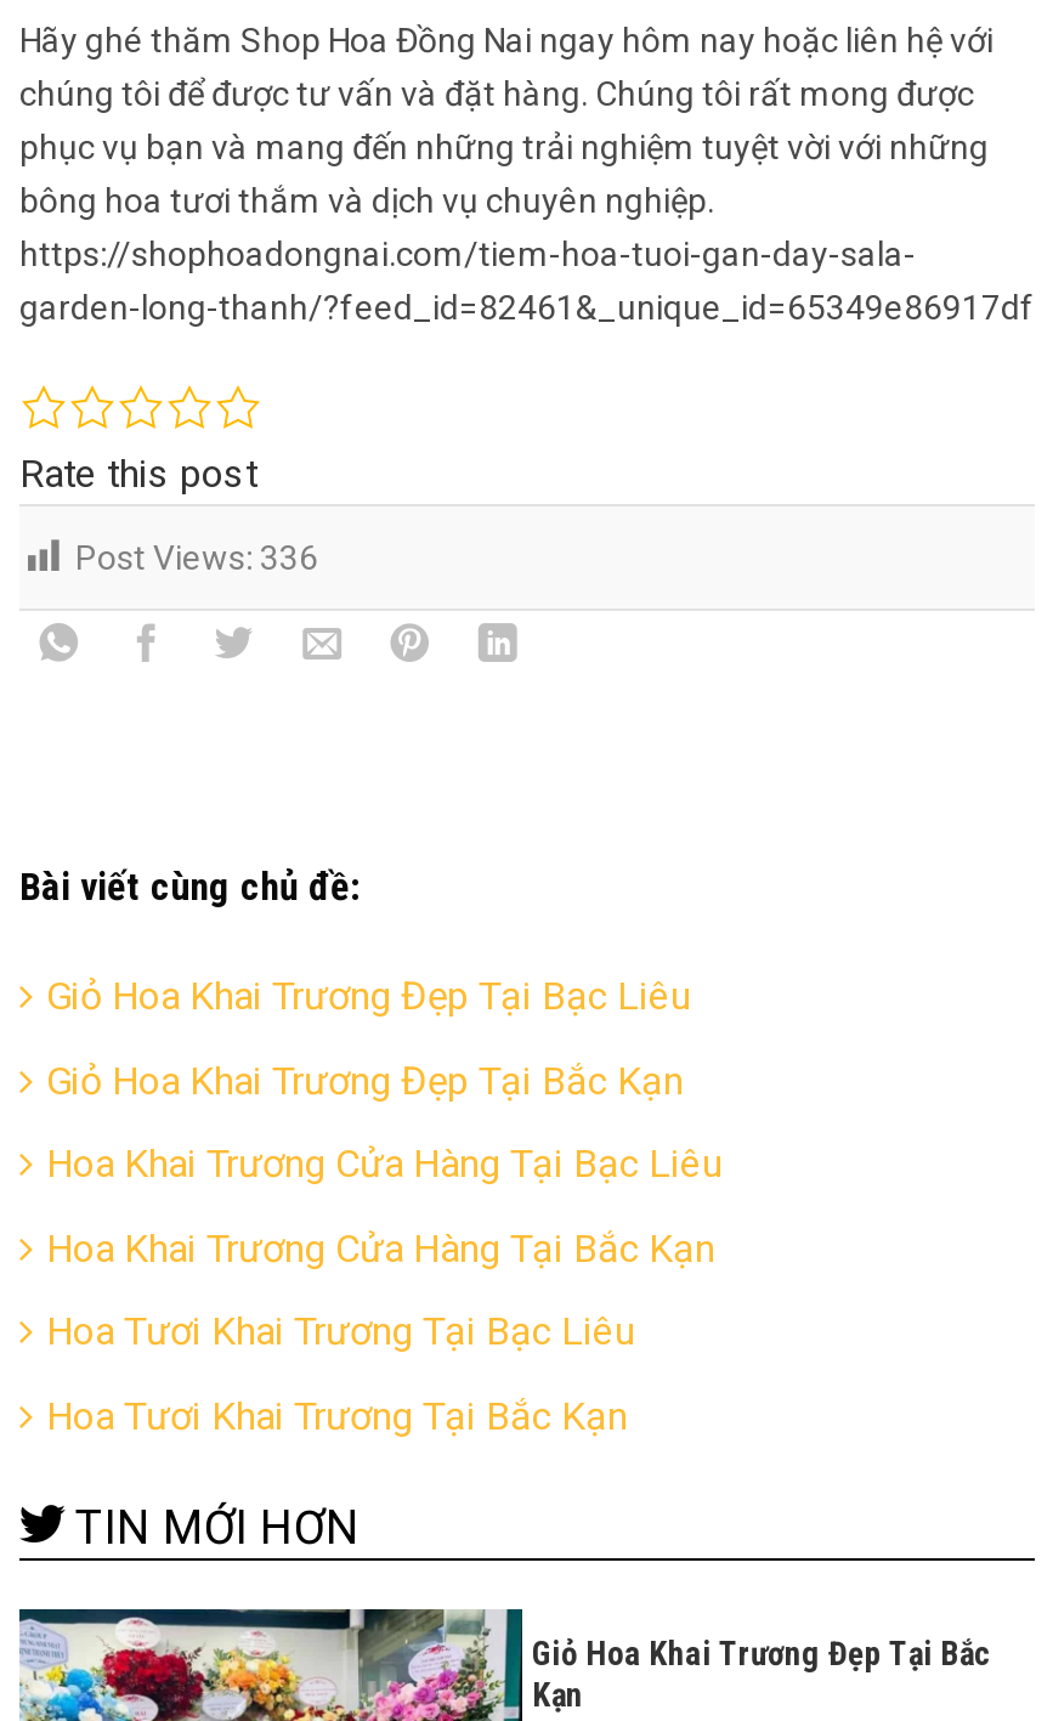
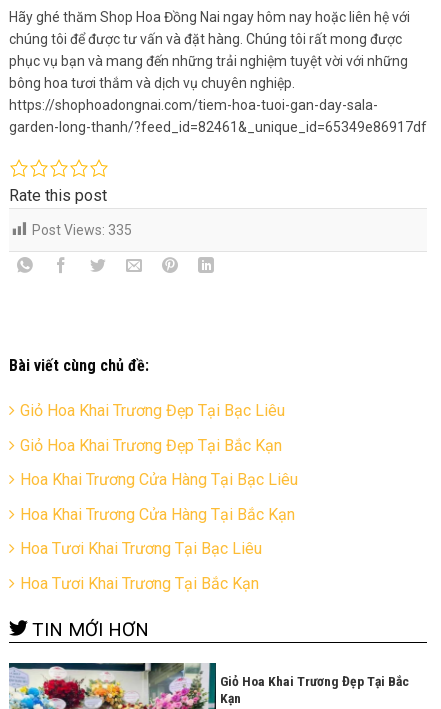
[75,537,318,576] Post Views: 336 -> [32,222,132,238] Post Views: 335

